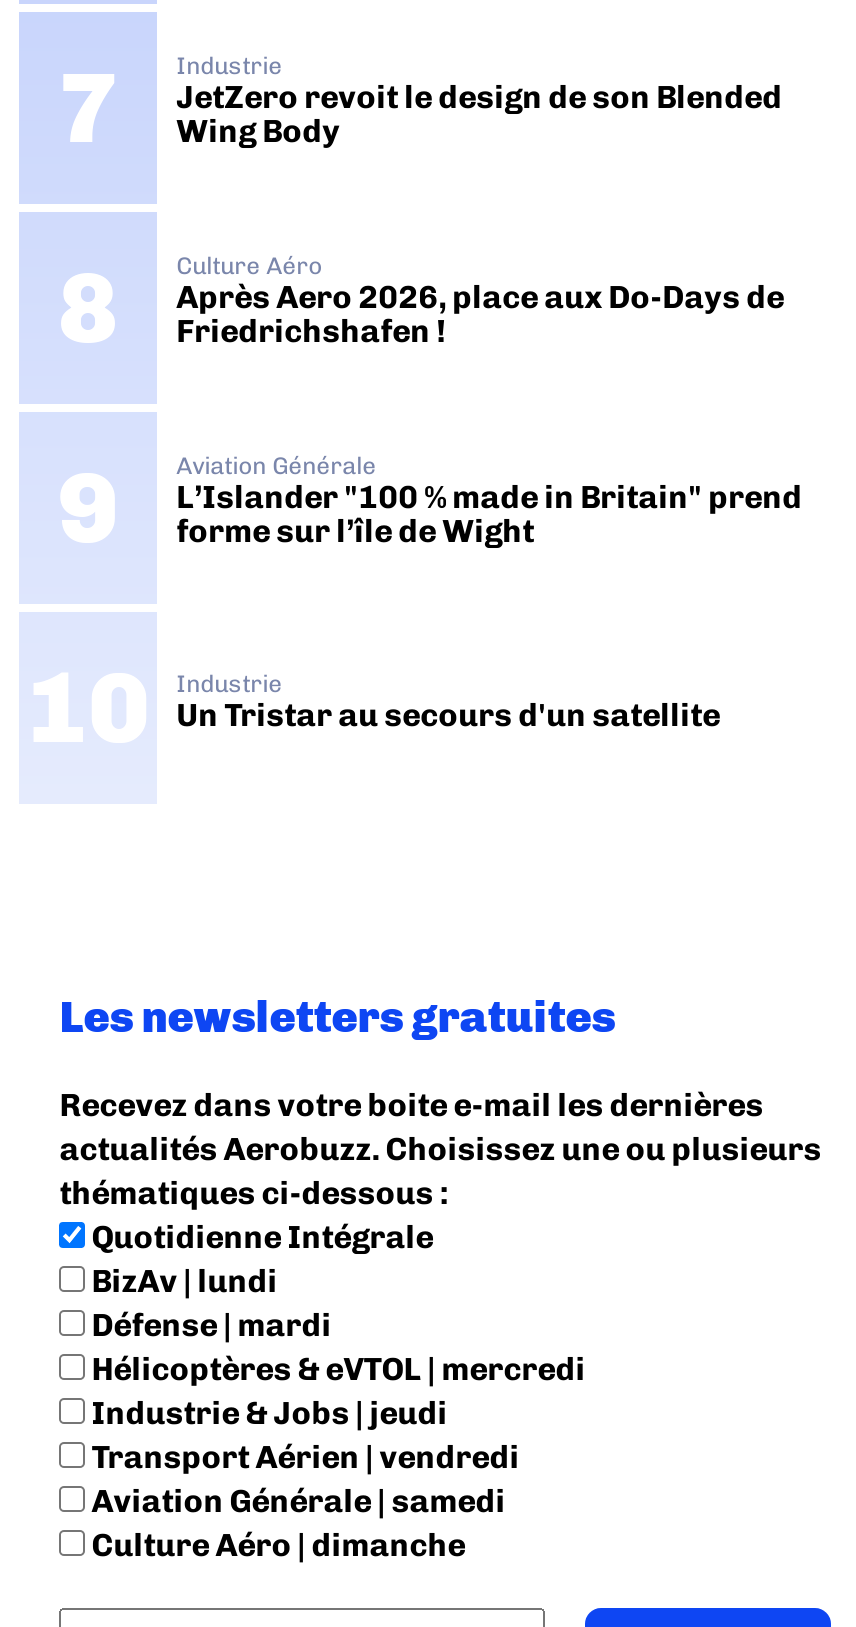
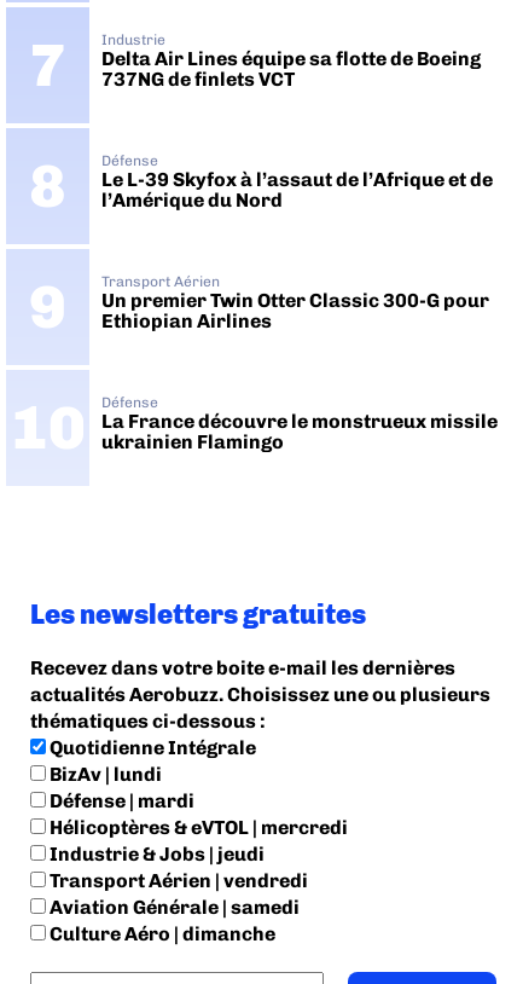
[176,78,782,150] JetZero revoit le design de son Blended | Wing Body -> [101,47,480,91] Delta Air Lines équipe sa flotte de Boeing | 737NG de finlets VCT
[176,252,784,350] Culture Aéro | Après Aero 2026, place aux Do-Days de | Friedrichshafen ! -> [101,153,492,212] Défense | Le L-39 Skyfox à l’assaut de l’Afrique et de | l’Amérique du Nord
[176,452,802,550] Aviation Générale | L’Islander "100 % made in Britain" prend | forme sur l’île de Wight -> [101,273,489,333] Transport Aérien | Un premier Twin Otter Classic 300-G pour | Ethiopian Airlines
[176,669,720,733] Industrie | Un Tristar au secours d'un satellite -> [101,394,497,454] Défense | La France découvre le monstrueux missile | ukrainien Flamingo

